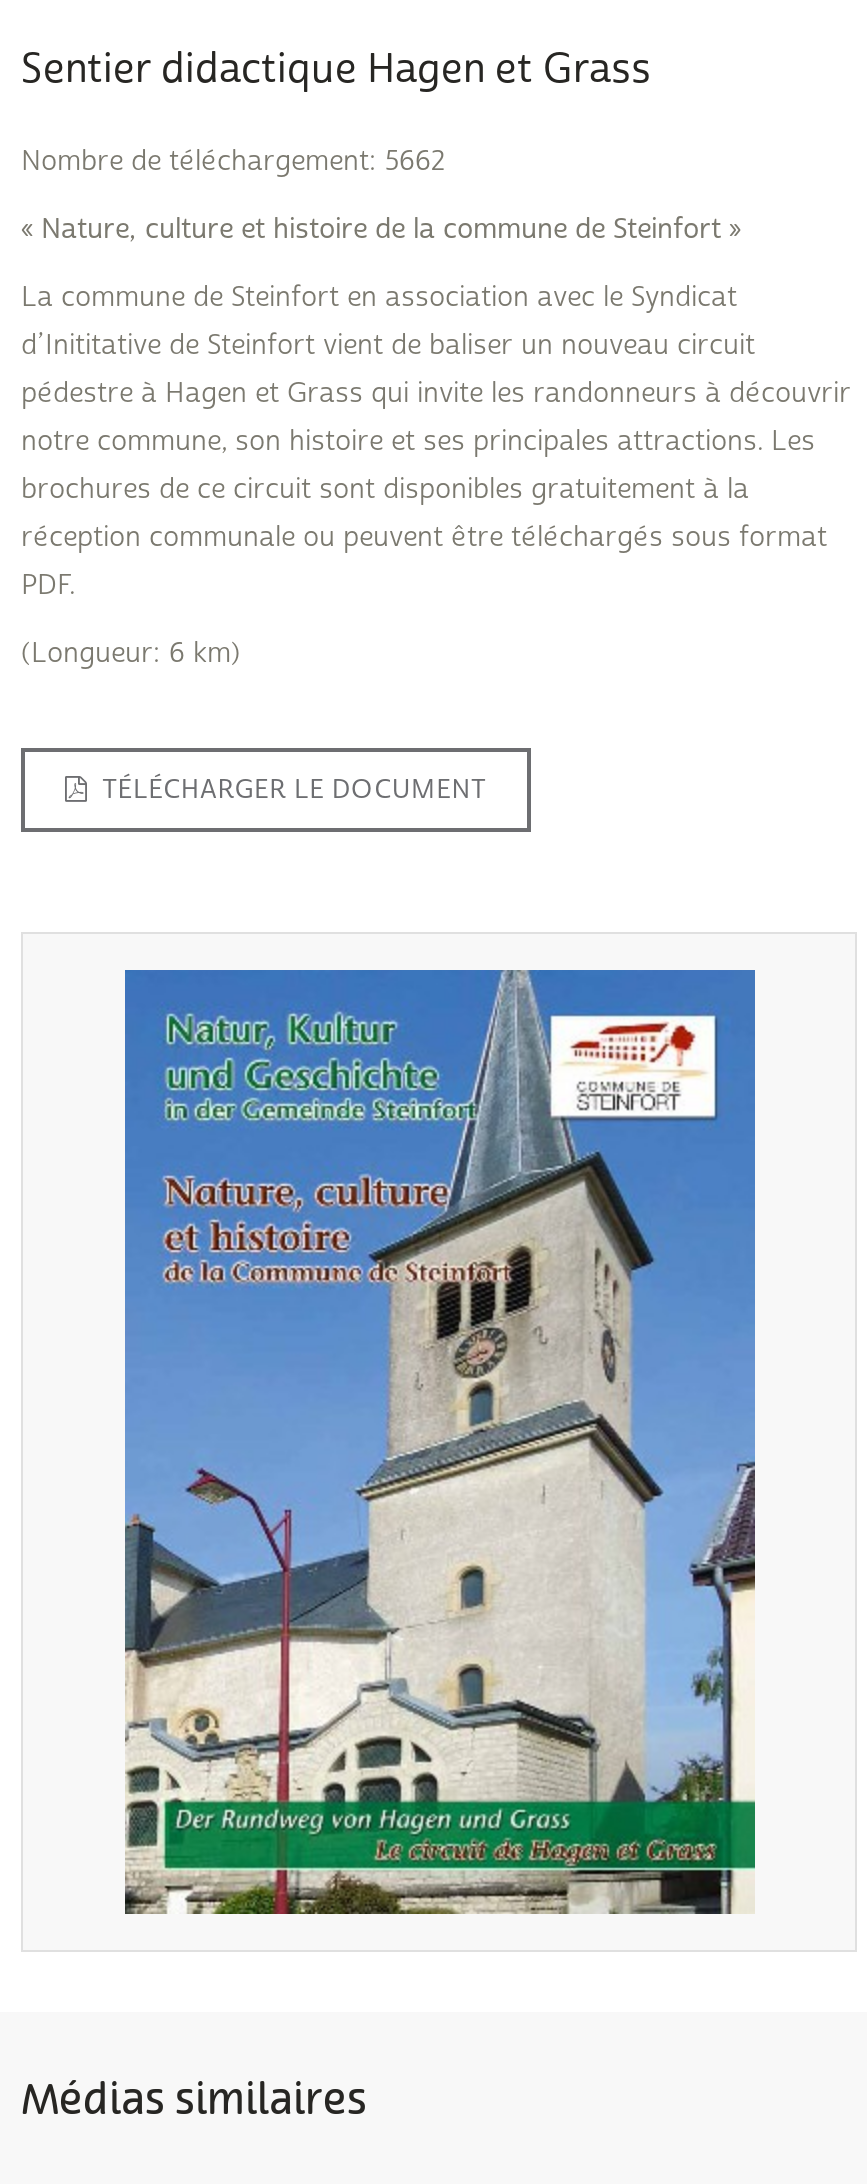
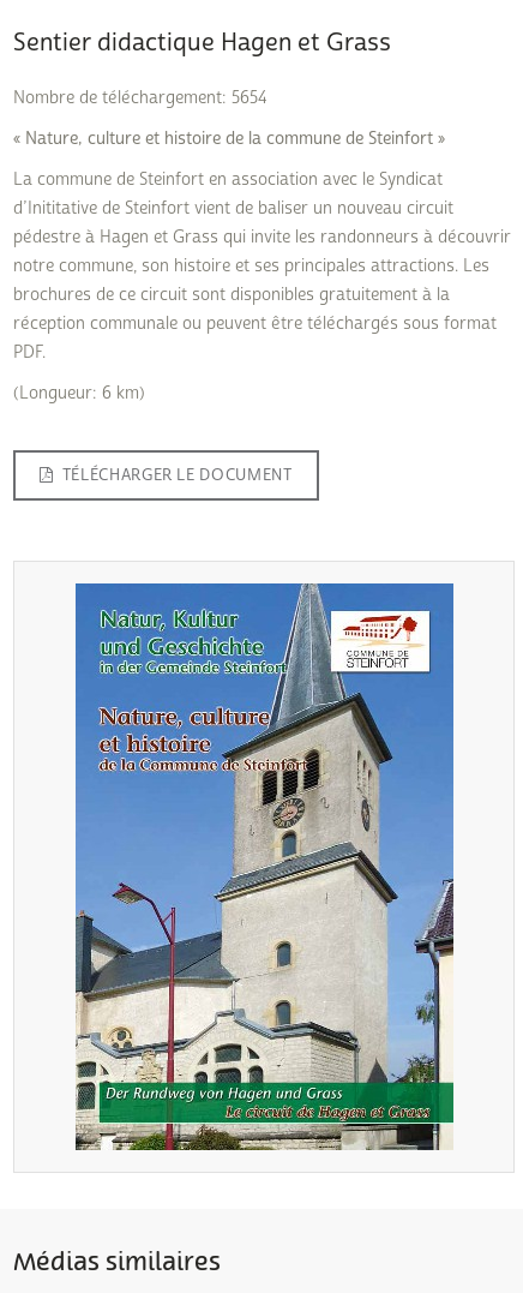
[21,144,445,178] Nombre de téléchargement: 5662 -> [13,88,266,108] Nombre de téléchargement: 5654

